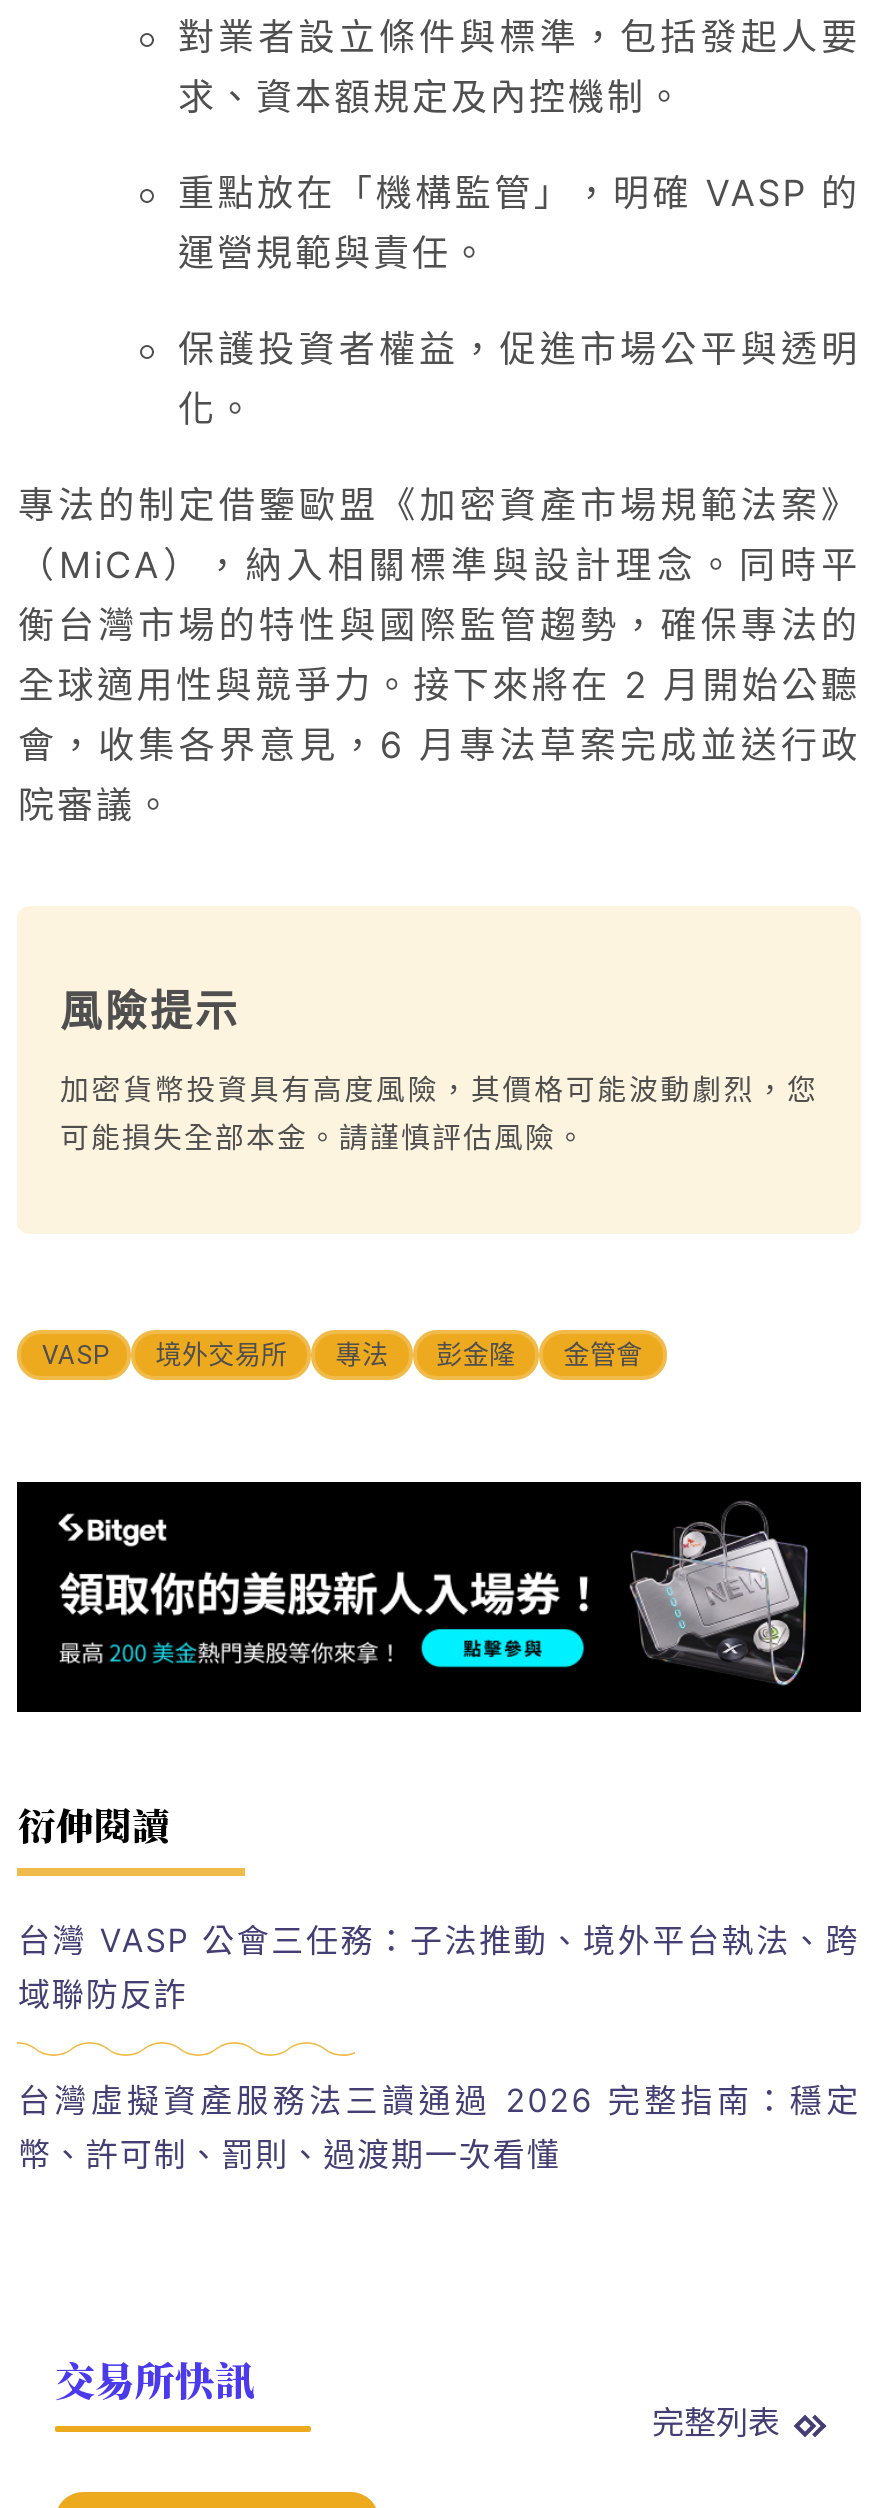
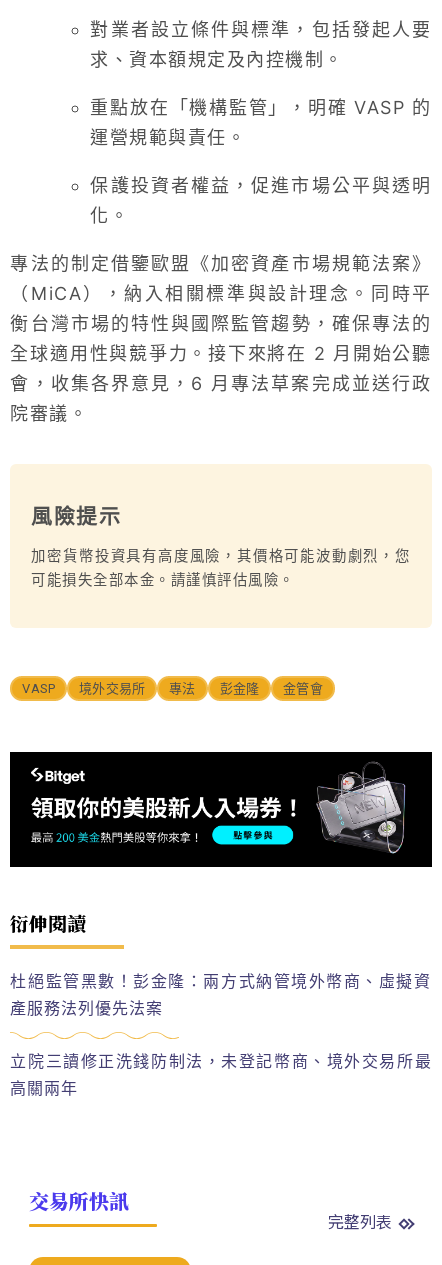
[18,1920,860,2014] 台灣 VASP 公會三任務：子法推動、境外平台執法、跨 | 域聯防反詐 -> [10,971,432,1018] 杜絕監管黑數！彭金隆：兩方式納管境外幣商、虛擬資 | 產服務法列優先法案
[18,2079,860,2173] 台灣虛擬資產服務法三讀通過 2026 完整指南：穩定 | 幣、許可制、罰則、過渡期一次看懂 -> [10,1050,432,1097] 立院三讀修正洗錢防制法，未登記幣商、境外交易所最 | 高關兩年

